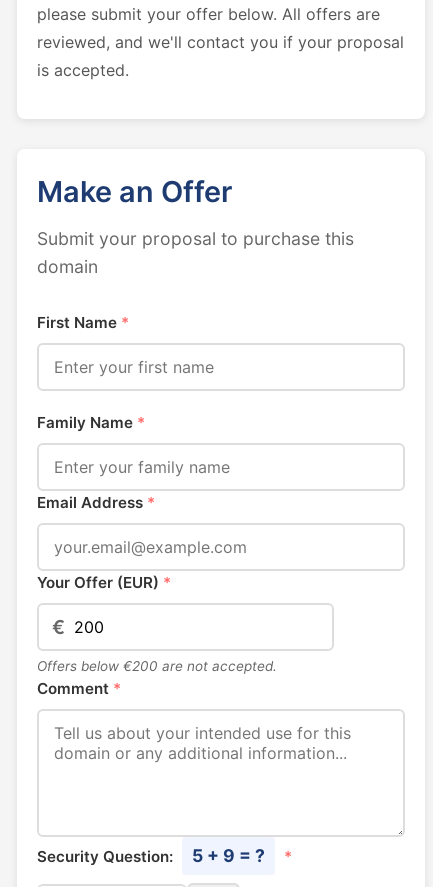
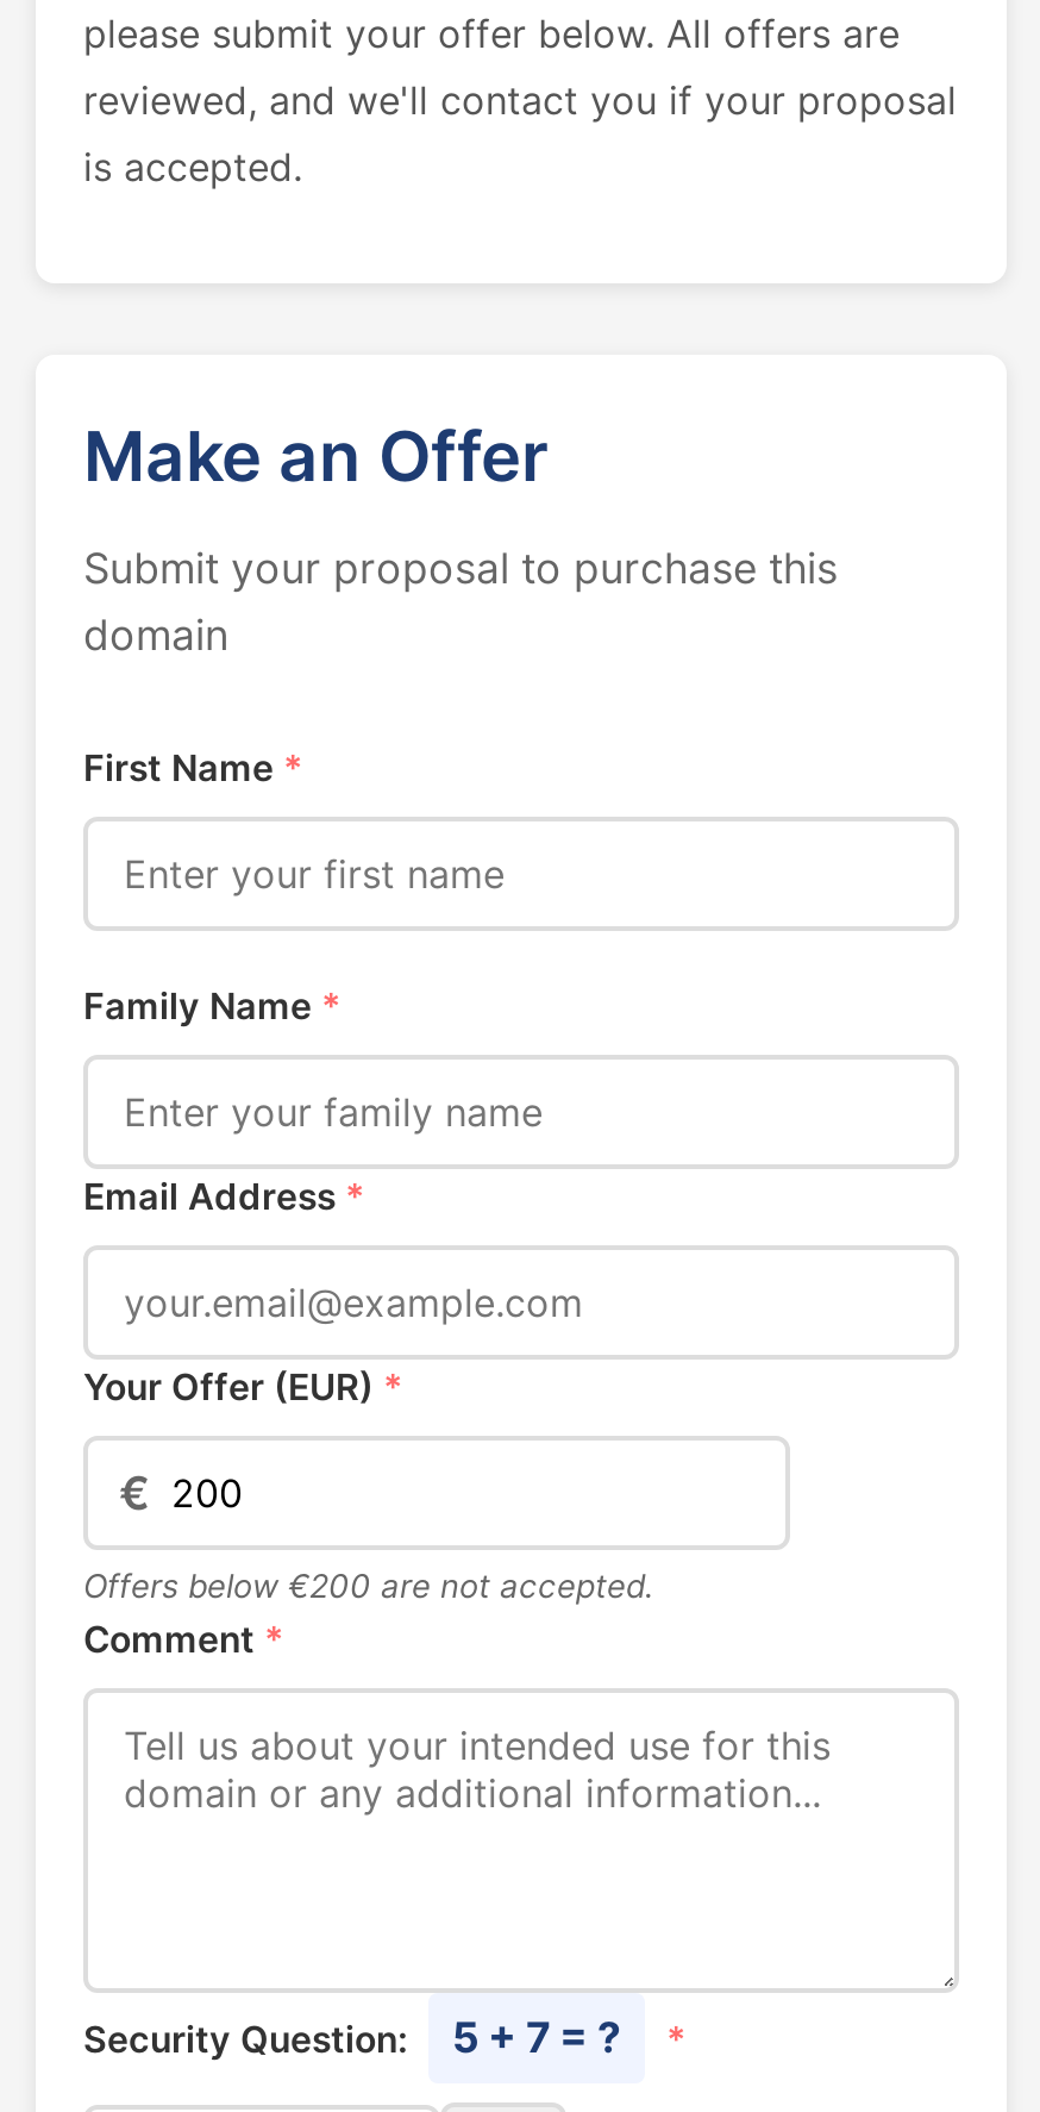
[192,845,265,866] 5 + 9 = ? -> [452,2012,621,2062] 5 + 7 = ?

